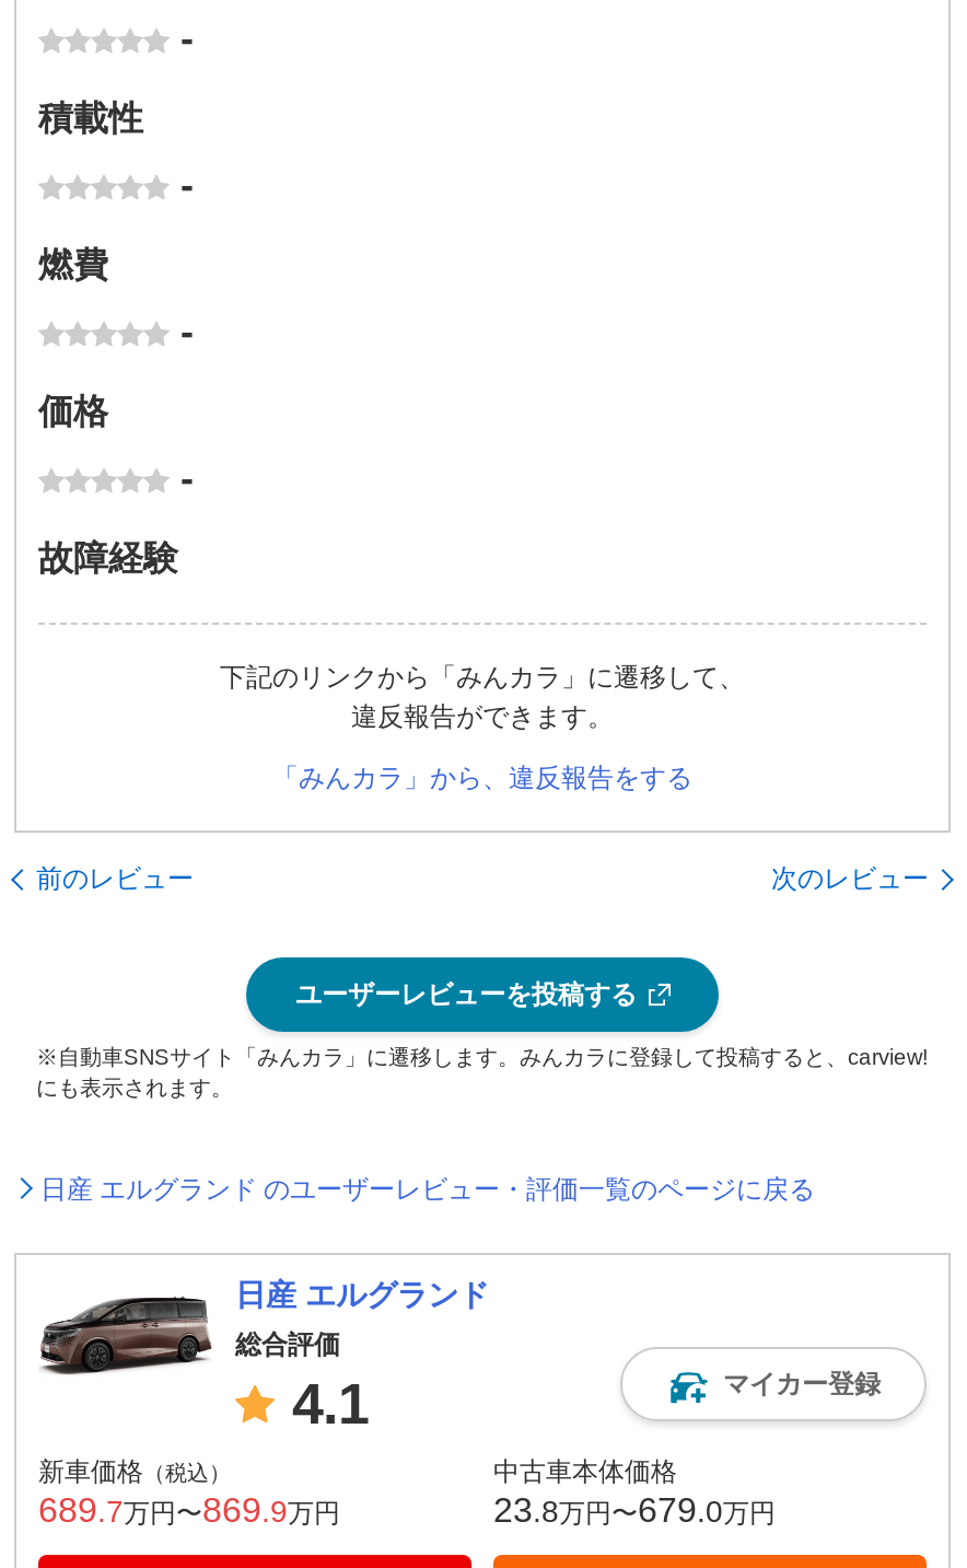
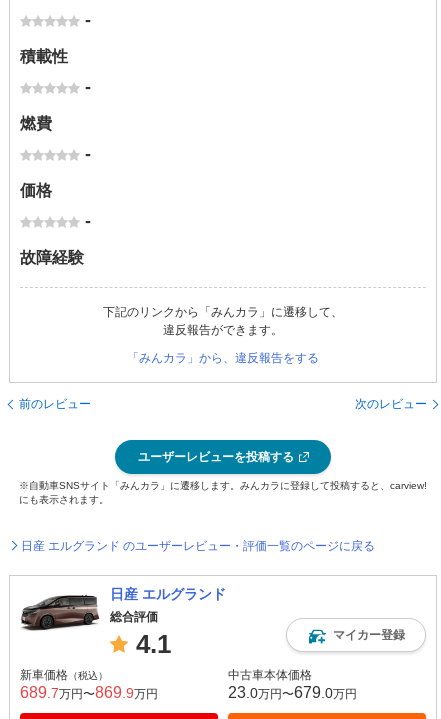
[493,1491,776,1529] 23.8万円〜679.0万円 -> [228,684,357,701] 23.0万円〜679.0万円

